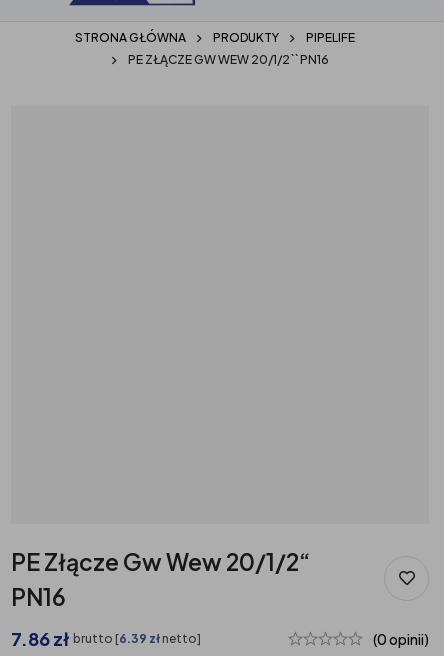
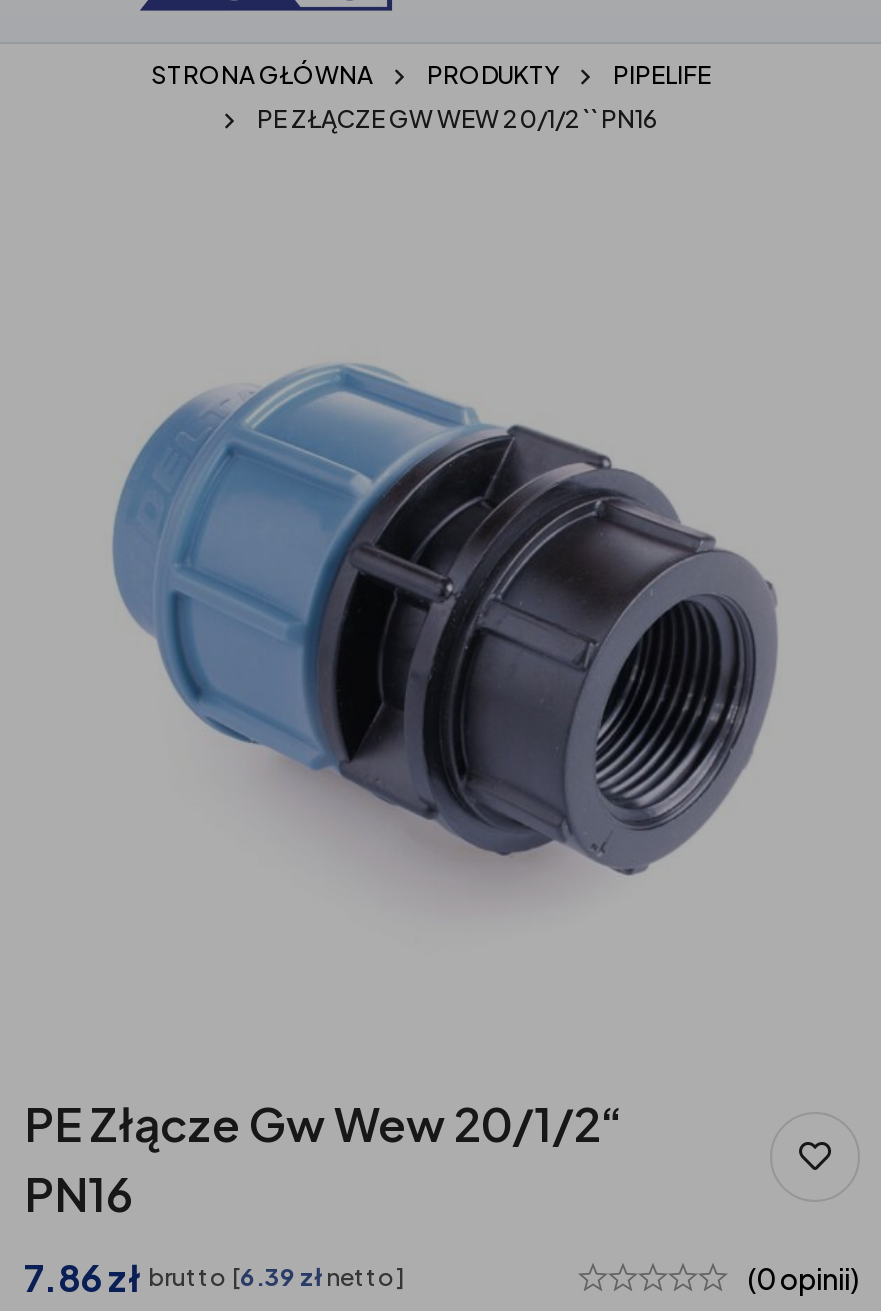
none -> [112,364,778,880] [image]

